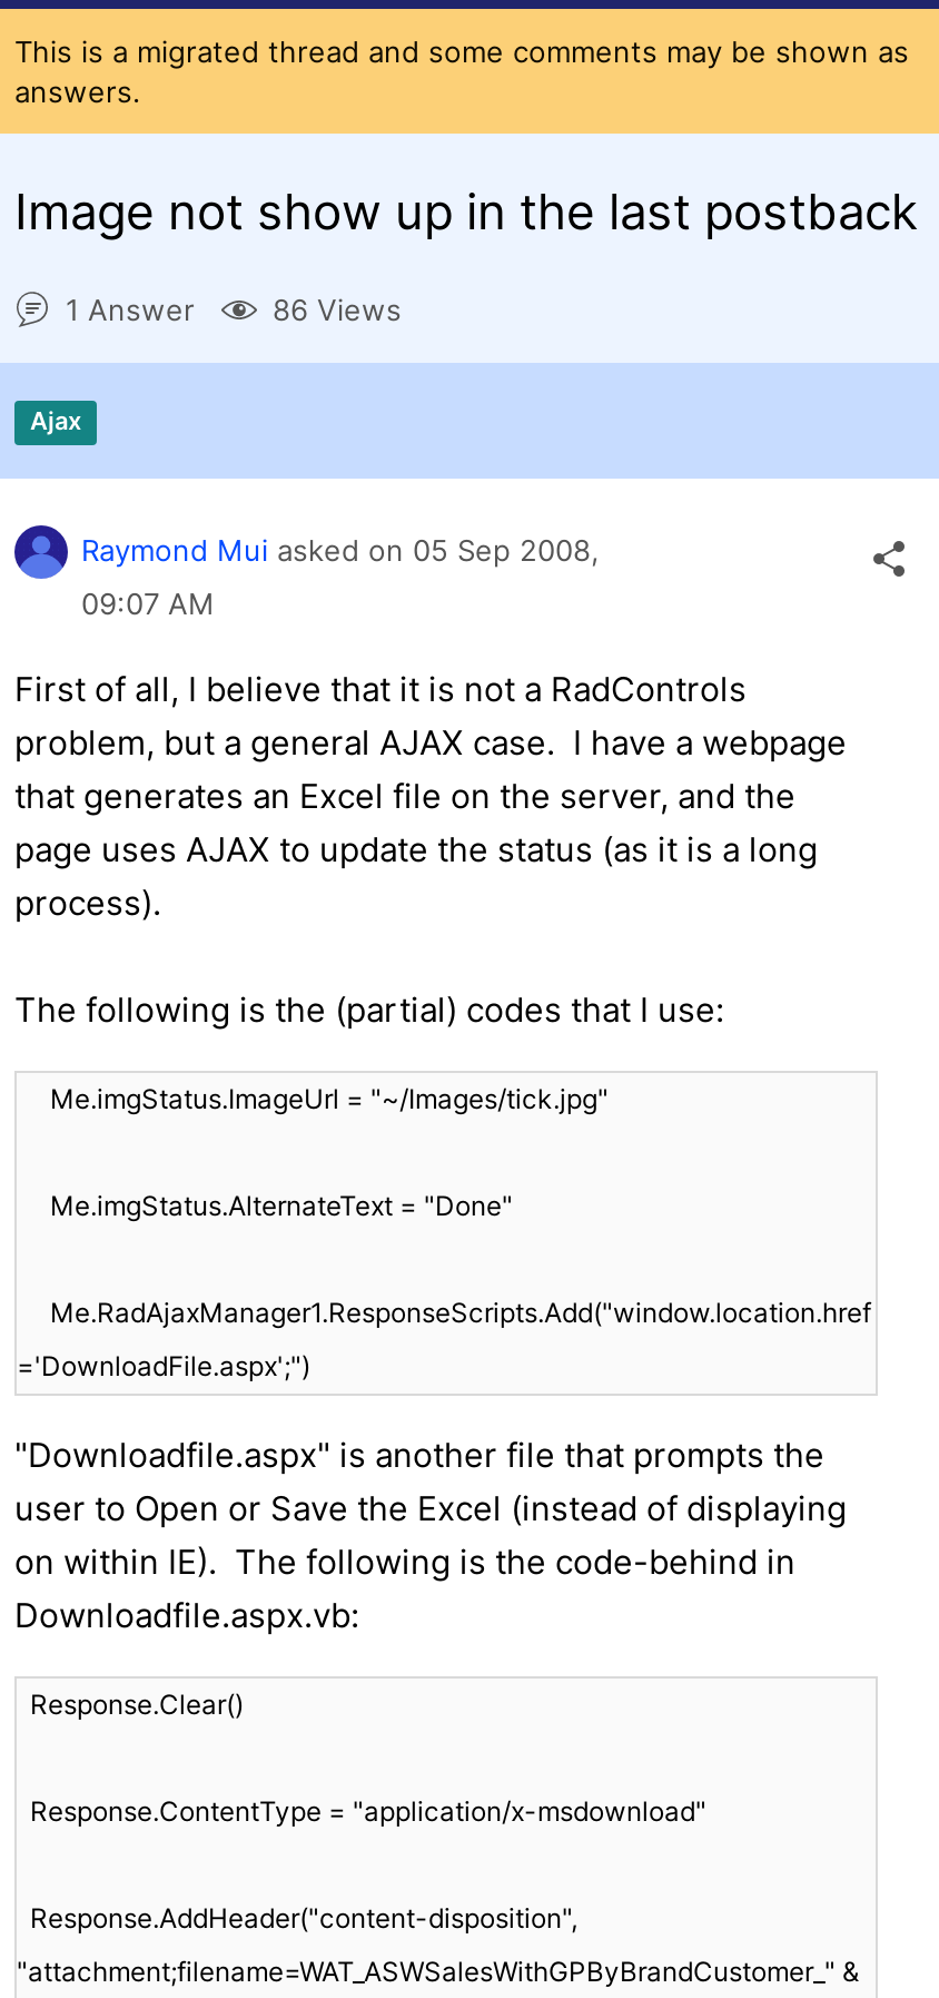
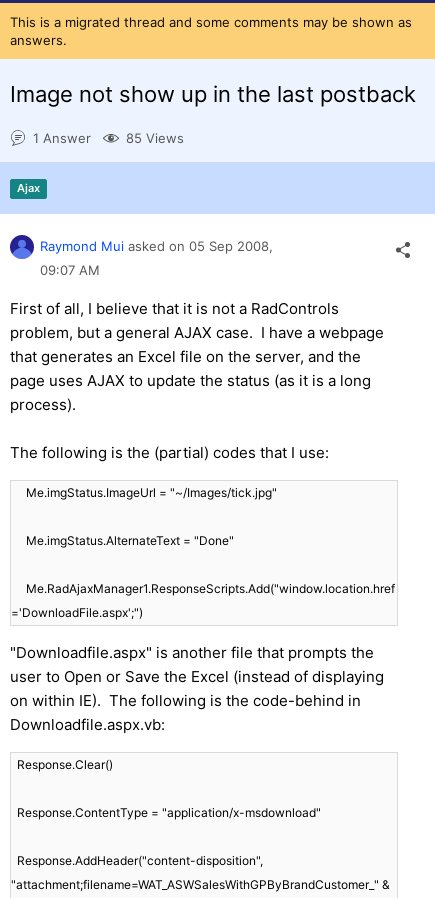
[273,293,402,328] 86 Views -> [126,130,184,146] 85 Views

